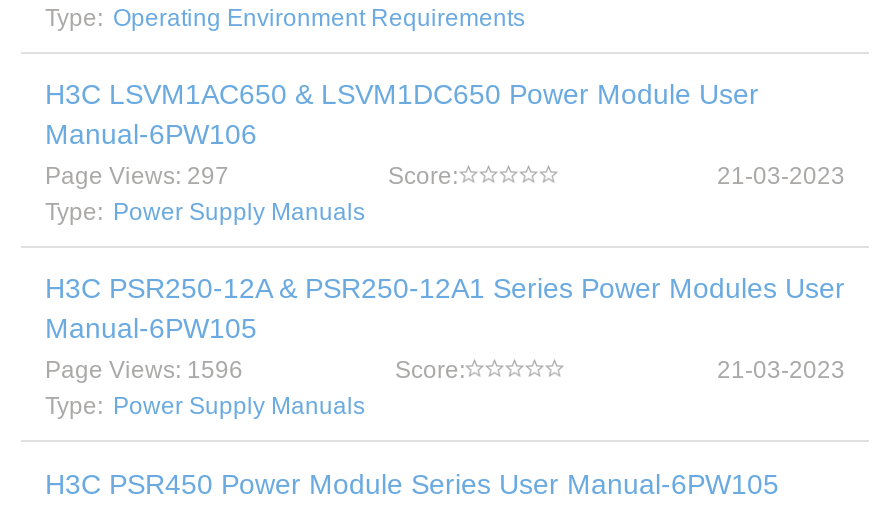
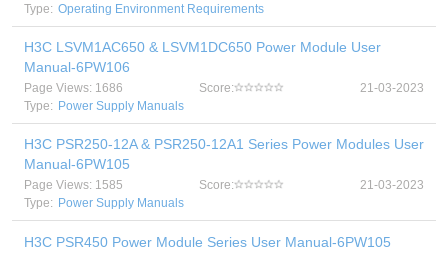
[45,162,229,190] Page Views: 297 -> [24,81,123,95] Page Views: 1686
[45,356,243,384] Page Views: 1596 -> [24,178,123,192] Page Views: 1585

